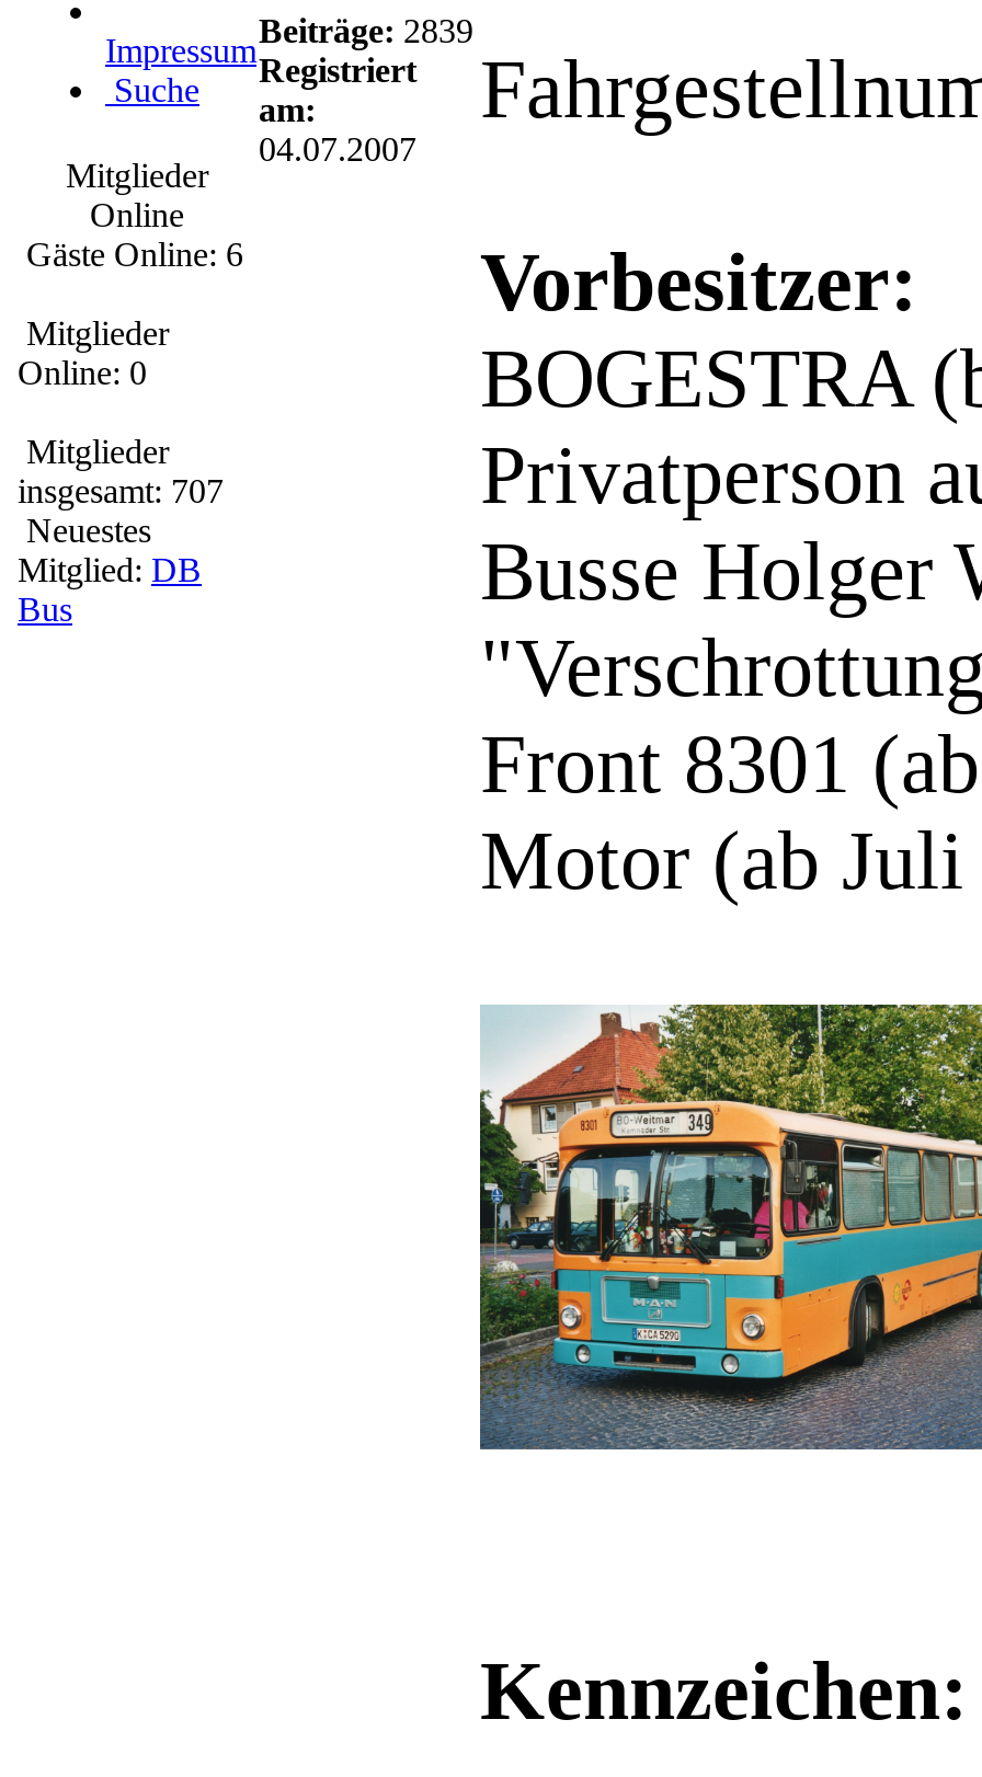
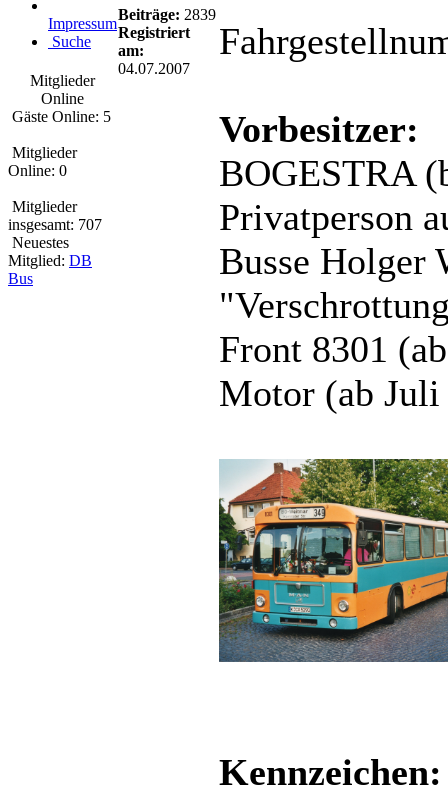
[18,236,243,273] Gäste Online: 6 -> [8,108,111,125] Gäste Online: 5

